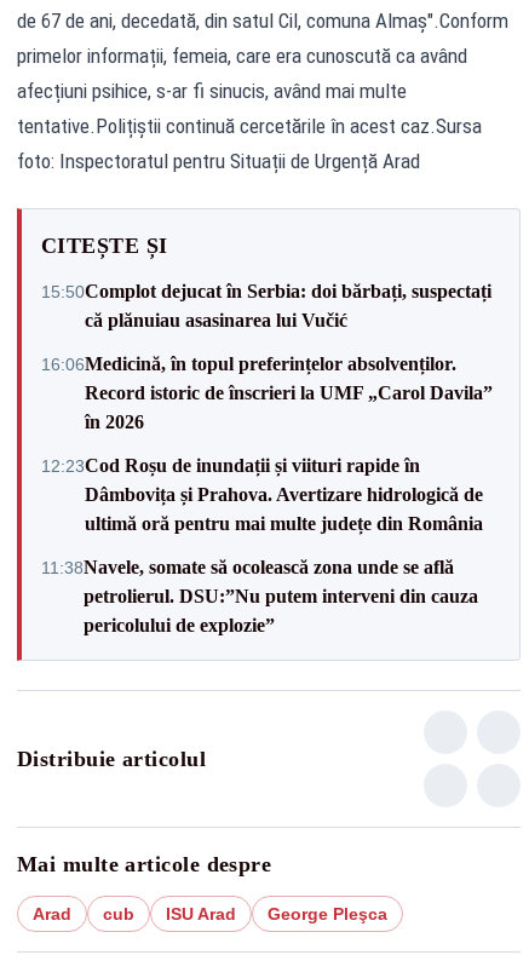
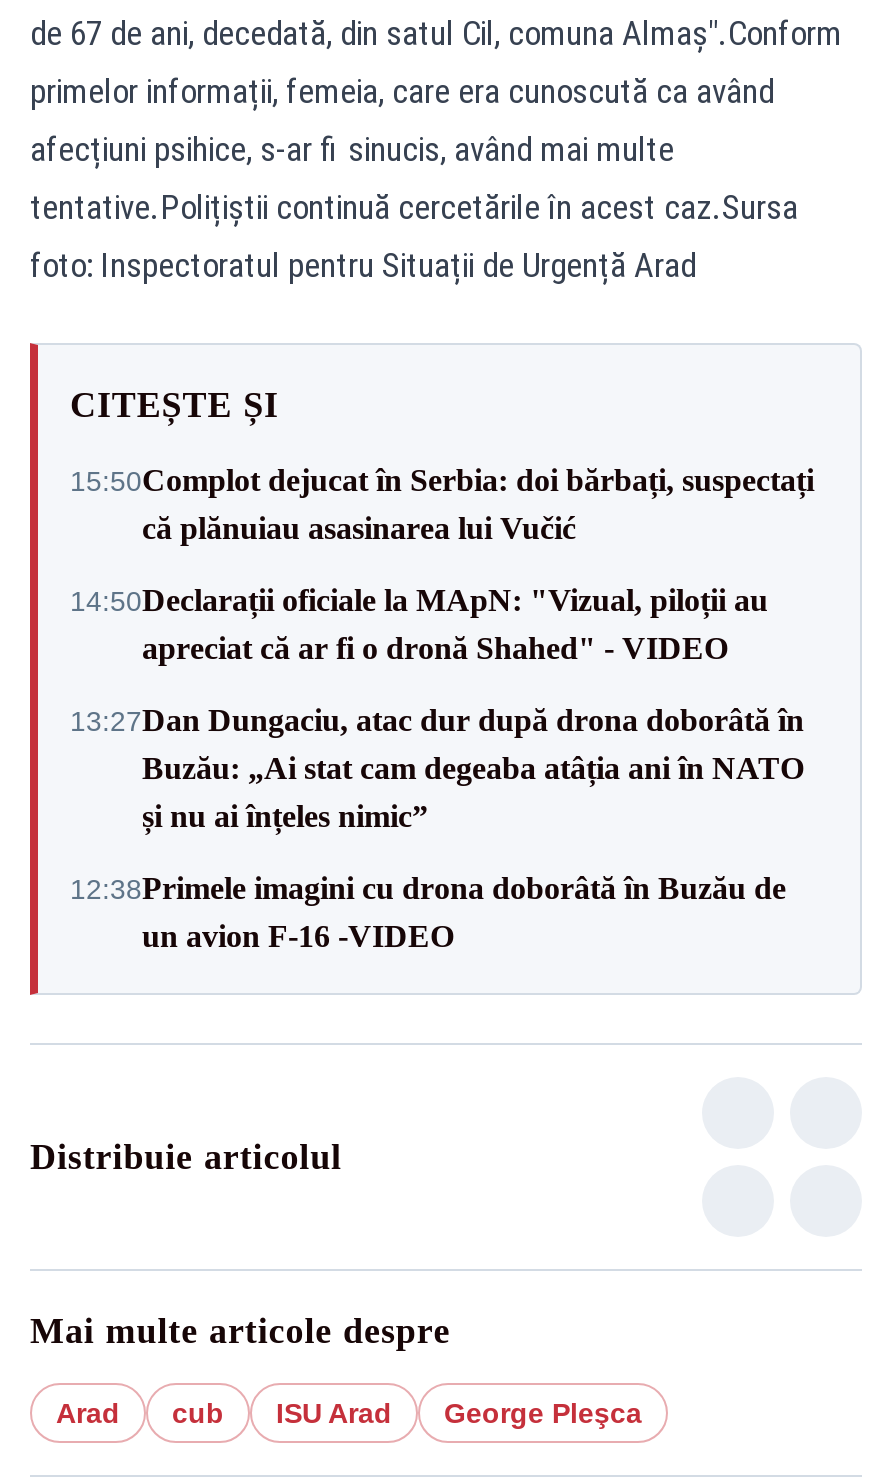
[41,353,493,432] 16:06Medicină, în topul preferințelor absolvenților. | Record istoric de înscrieri la UMF „Carol Davila” | în 2026 -> [70,583,768,665] 14:50Declarații oficiale la MApN: "Vizual, piloții au | apreciat că ar fi o dronă Shahed" - VIDEO
[41,455,483,533] 12:23Cod Roșu de inundații și viituri rapide în | Dâmbovița și Prahova. Avertizare hidrologică de | ultimă oră pentru mai multe județe din România -> [70,703,804,833] 13:27Dan Dungaciu, atac dur după drona doborâtă în | Buzău: „Ai stat cam degeaba atâția ani în NATO | și nu ai înțeles nimic”
[41,556,478,635] 11:38Navele, somate să ocolească zona unde se află | petrolierul. DSU:”Nu putem interveni din cauza | pericolului de explozie” -> [70,871,786,953] 12:38Primele imagini cu drona doborâtă în Buzău de | un avion F-16 -VIDEO

